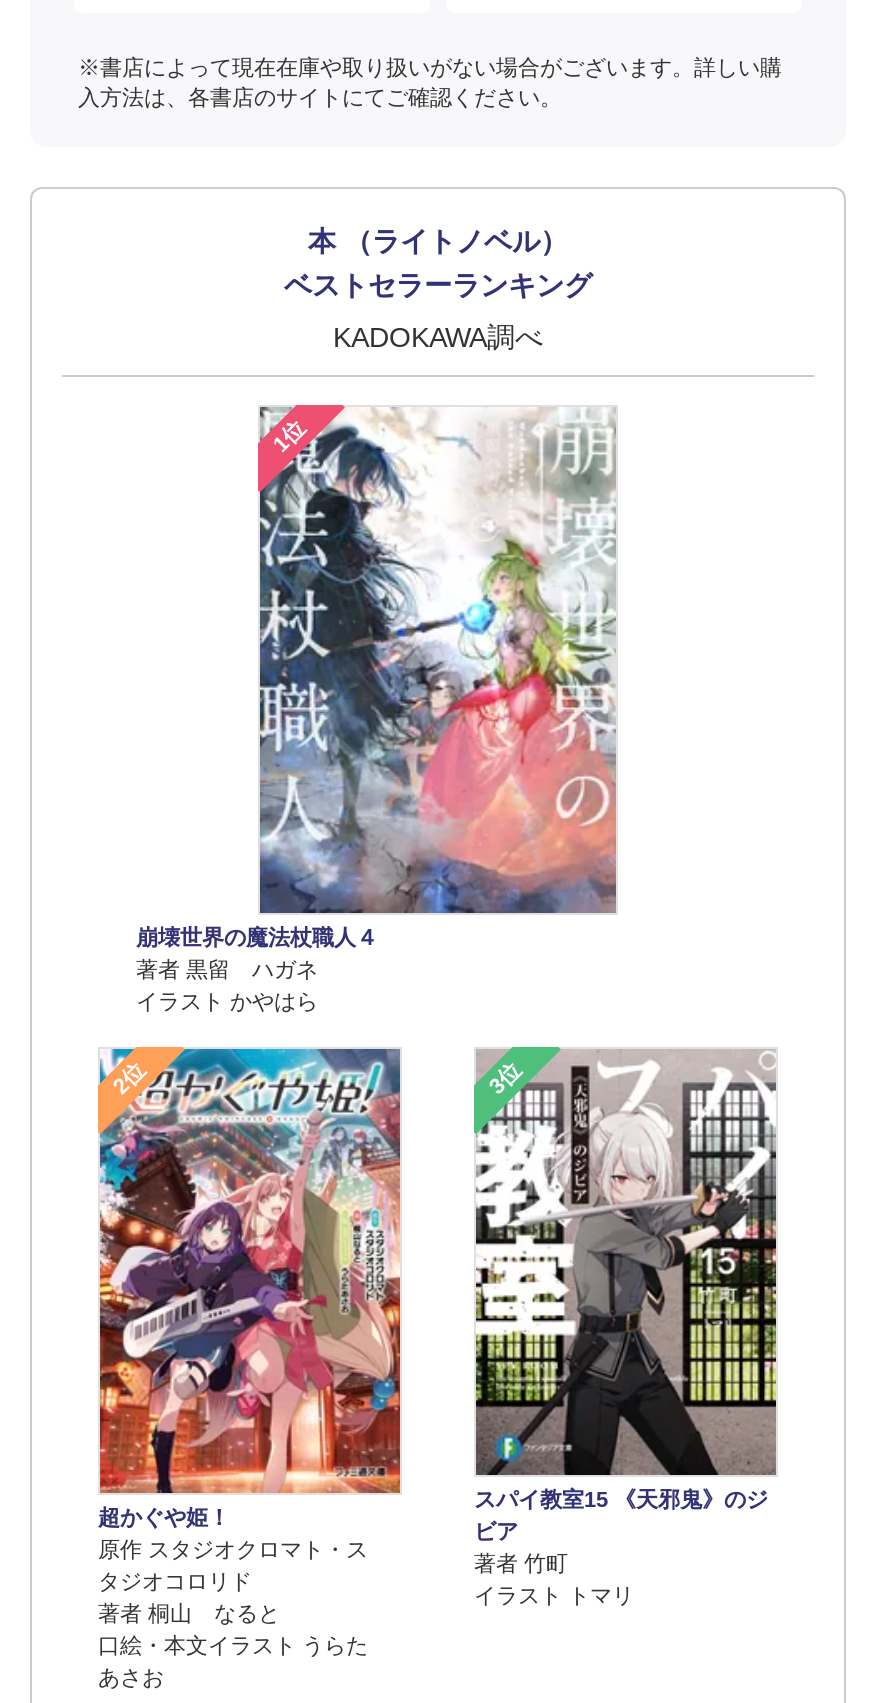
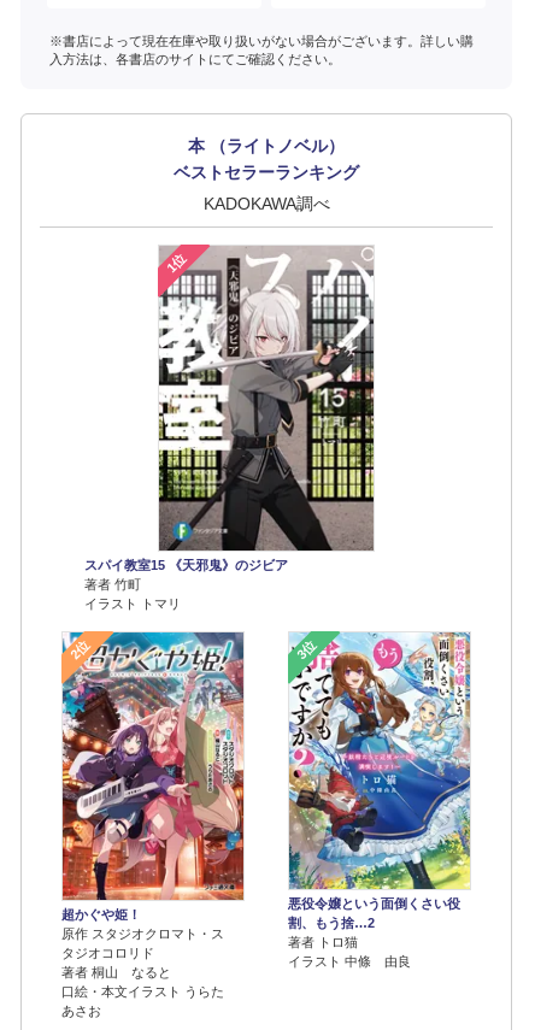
[136,407,618,1013] [image] | 崩壊世界の魔法杖職人４ | 著者 黒留 ハガネ | イラスト かやはら -> [84,246,375,572] [image] | スパイ教室15 《天邪鬼》のジビア
[474,1049,778,1543] [image] | スパイ教室15 《天邪鬼》のジ | ビア -> [288,632,471,969] [image] | 悪役令嬢という面倒くさい役 | 割、もう捨…2 | 著者 トロ猫 | イラスト 中條 由良
moved [474,1551,634,1607] -> [84,577,181,611]: 著者 竹町 | イラスト トマリ

